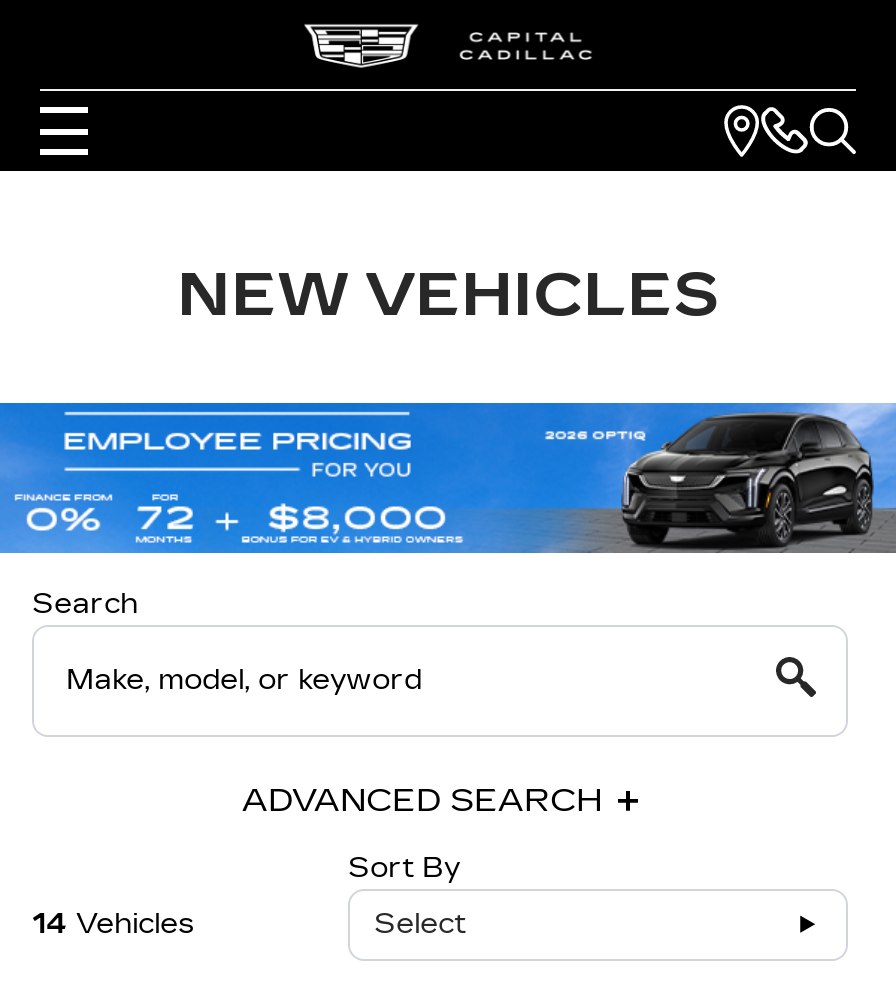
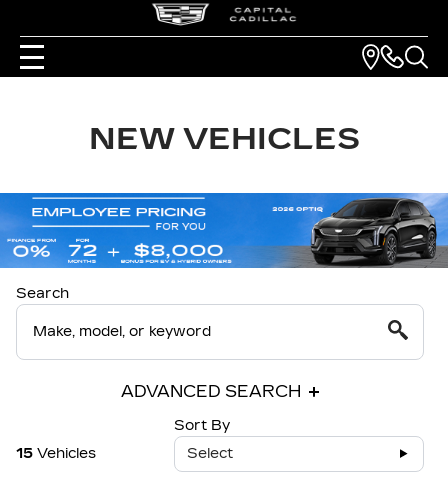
[32,906,194,940] 14 Vehicles -> [16,445,96,462] 15 Vehicles

